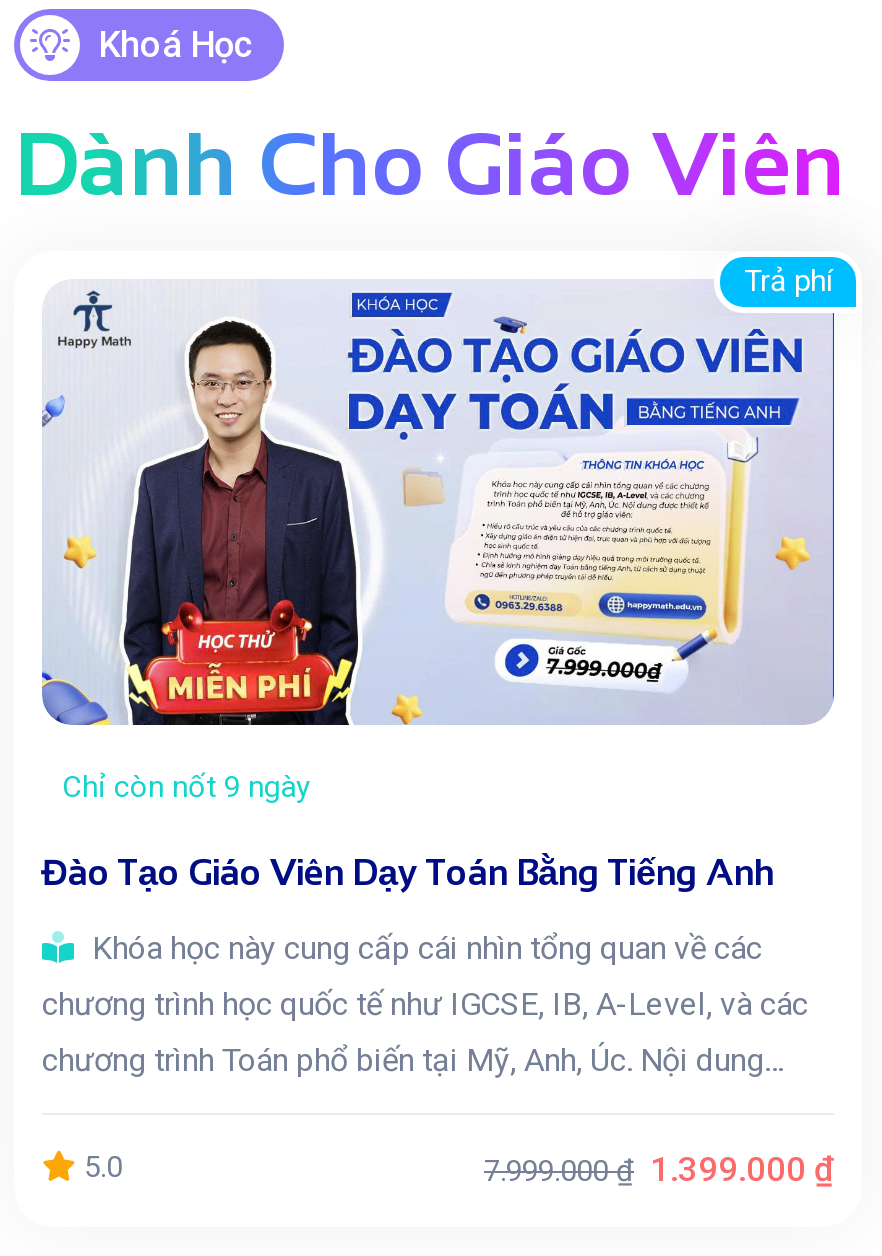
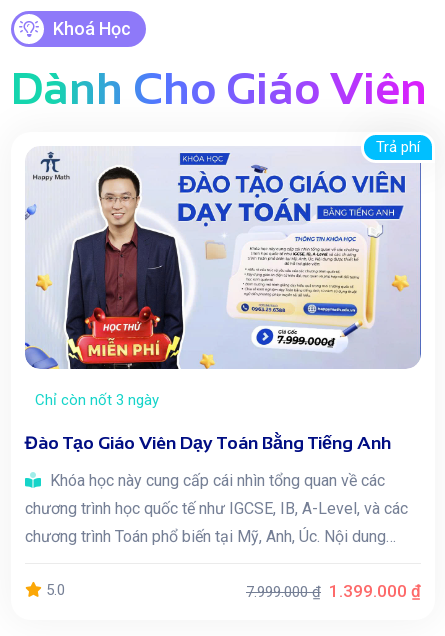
[62,769,310,805] Chỉ còn nốt 9 ngày -> [35,391,159,409] Chỉ còn nốt 3 ngày

